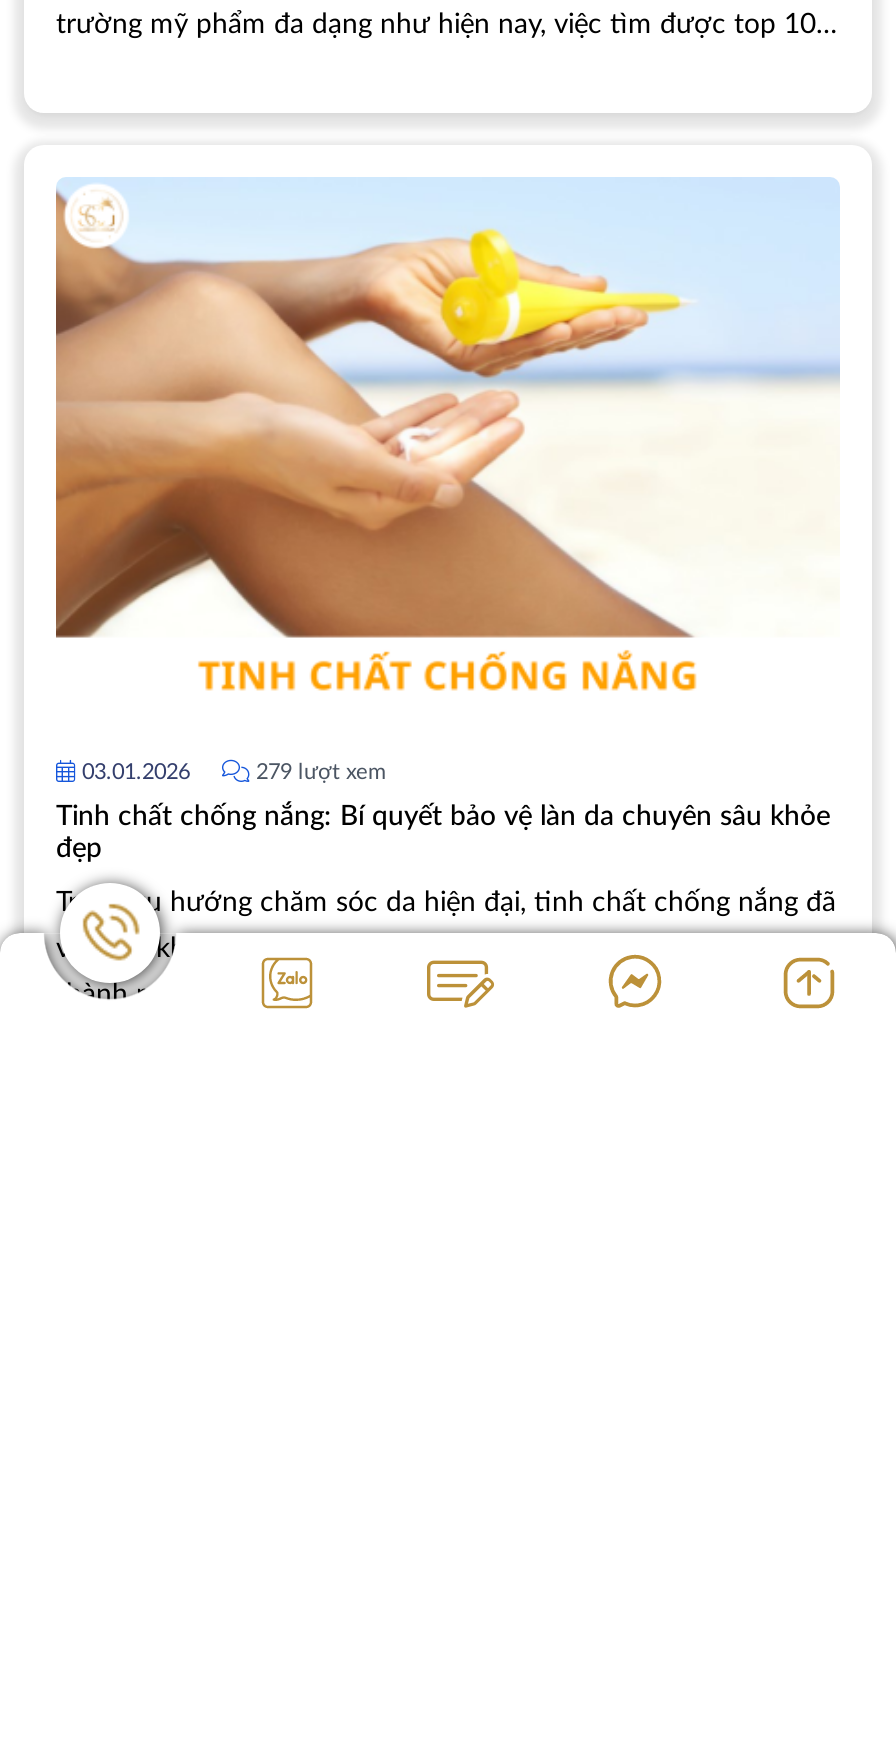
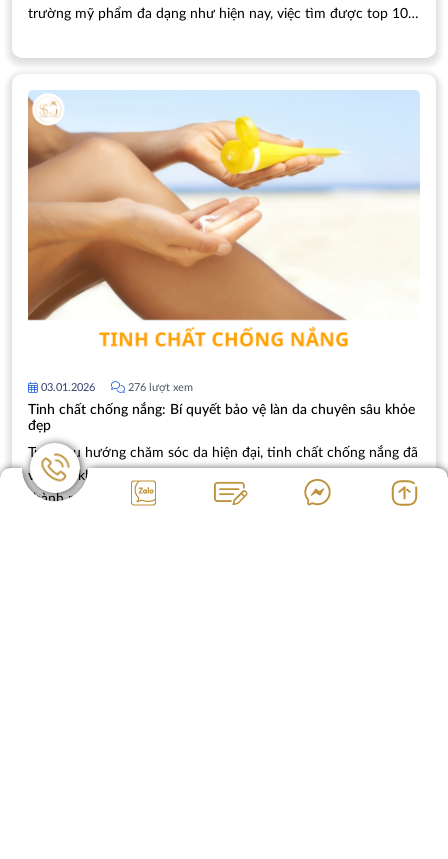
[250,762,386,784] 279 lượt xem -> [125,382,193,393] 276 lượt xem

